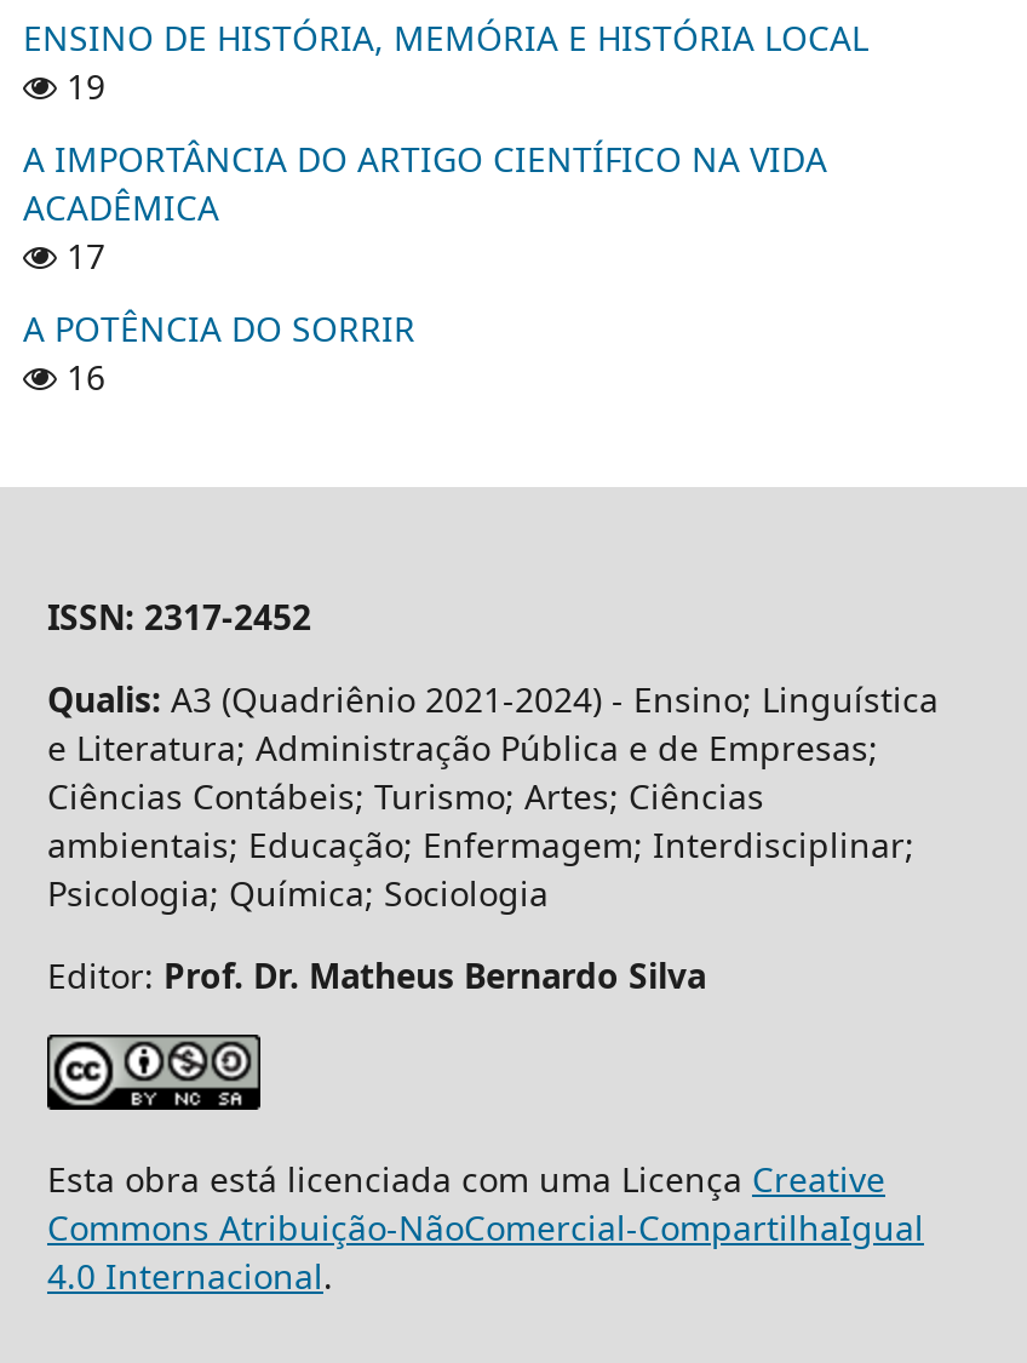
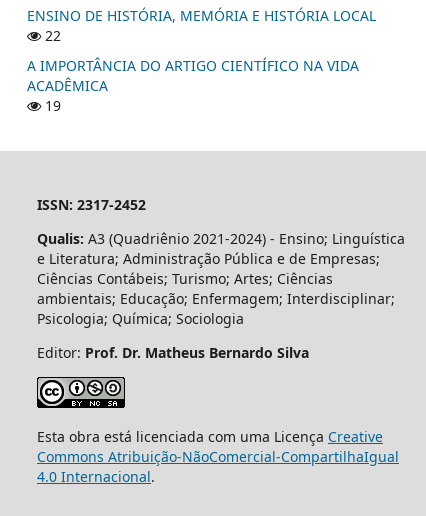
[57,62,105,108] 19 -> [41,26,61,45] 22
[23,232,415,399] 17 | A POTÊNCIA DO SORRIR | 16 -> [41,96,61,115] 19

